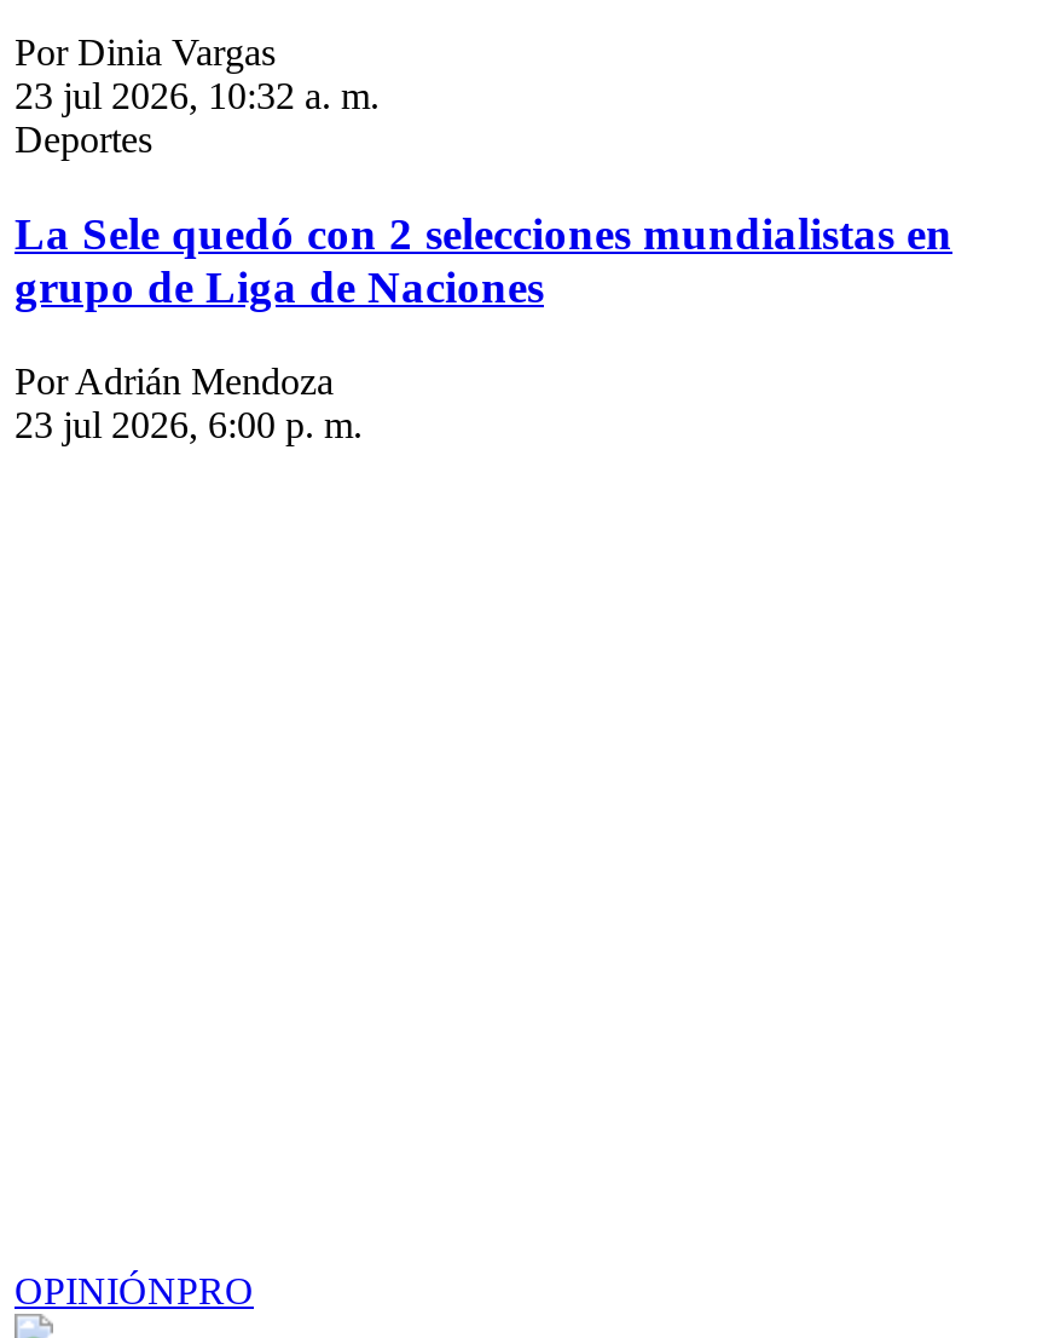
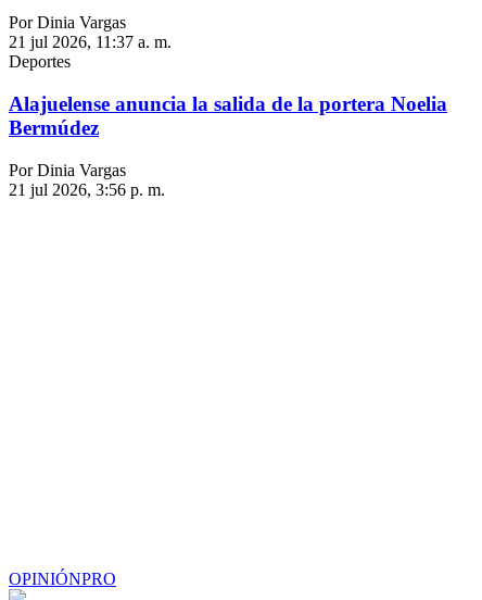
[15,75,380,117] 23 jul 2026, 10:32 a. m. -> [9,33,172,51] 21 jul 2026, 11:37 a. m.
[15,208,952,312] La Sele quedó con 2 selecciones mundialistas en | grupo de Liga de Naciones -> [9,92,447,139] Alajuelense anuncia la salida de la portera Noelia | Bermúdez
[15,360,363,444] Por Adrián Mendoza | 23 jul 2026, 6:00 p. m. -> [9,160,165,198] Por Dinia Vargas | 21 jul 2026, 3:56 p. m.

